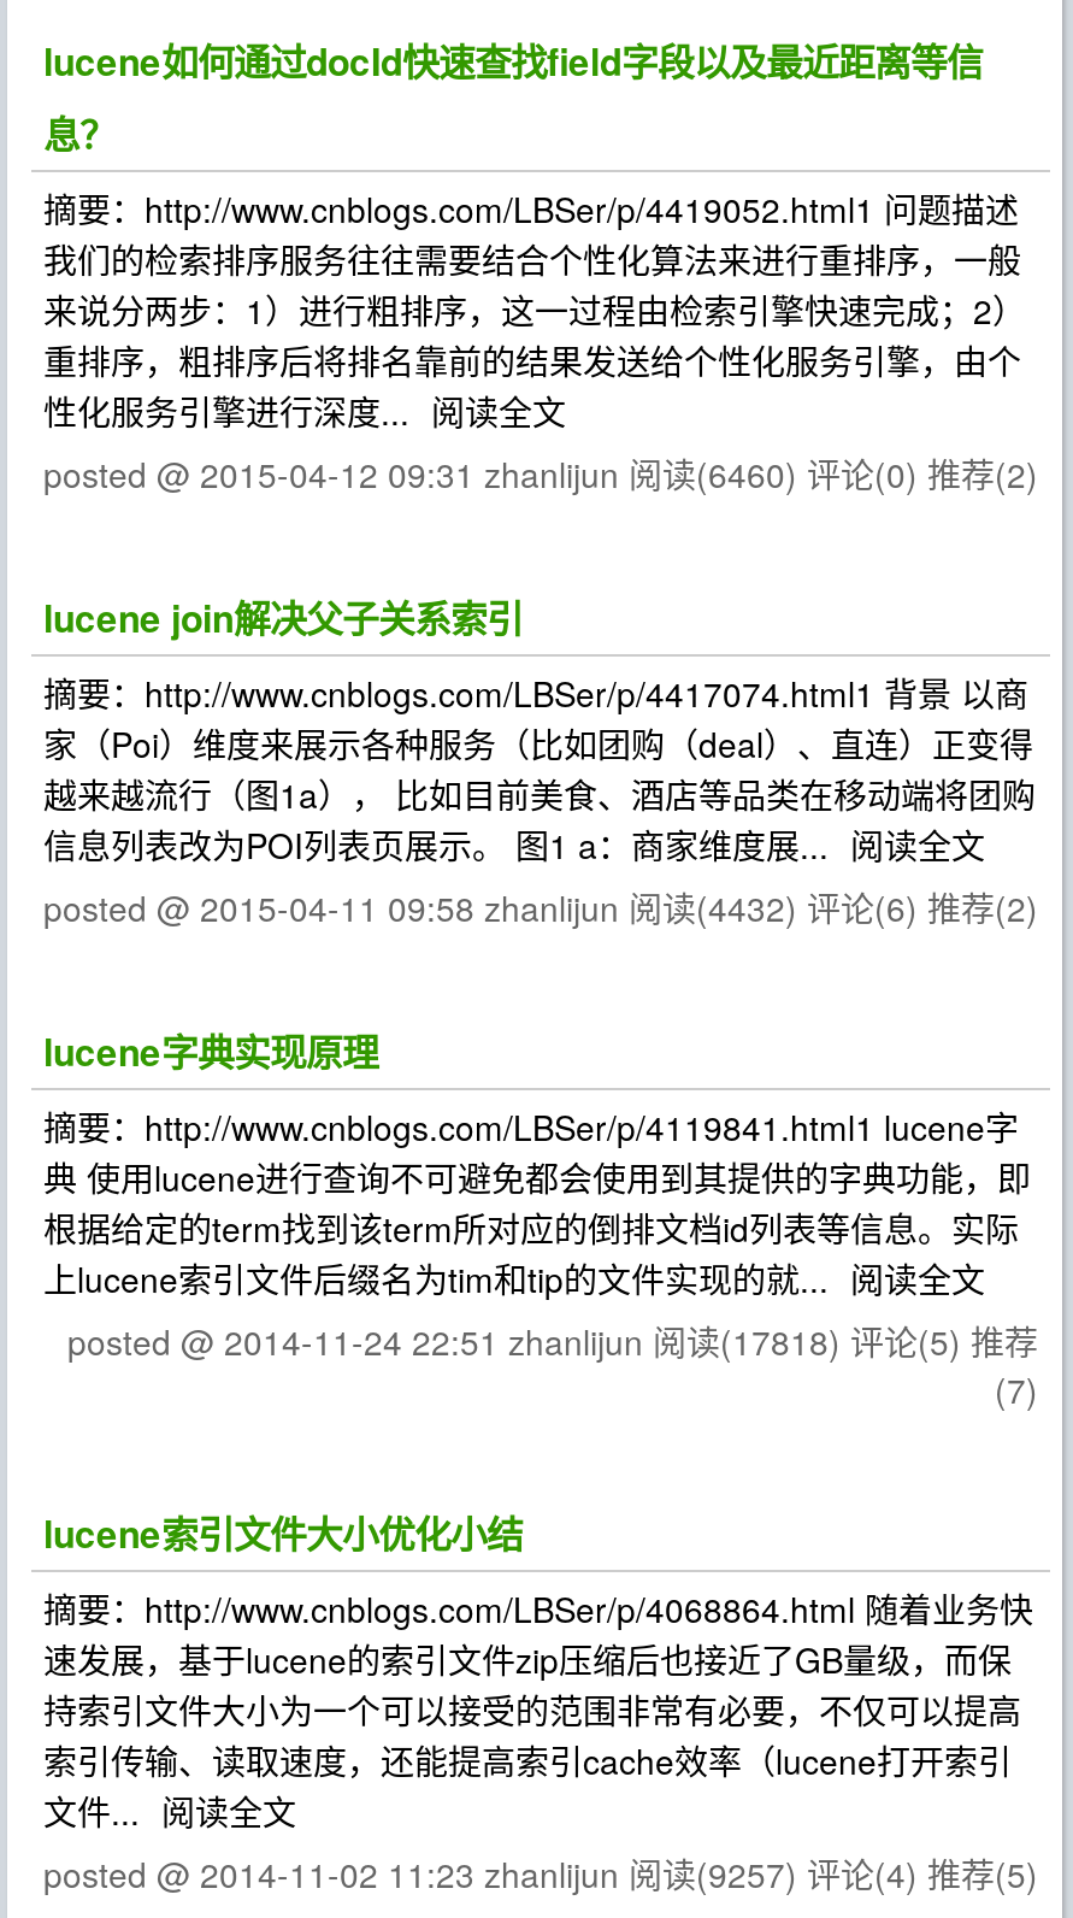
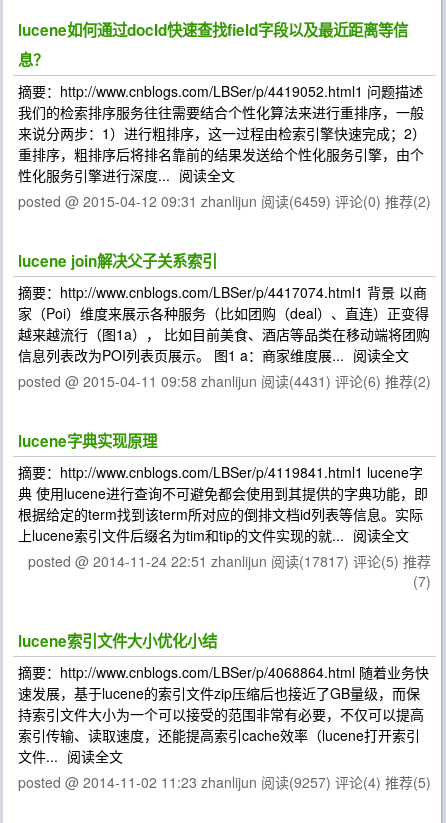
[43,449,1038,498] posted @ 2015-04-12 09:31 zhanlijun阅读(6460) 评论(0) 推荐(2) -> [18,191,431,211] posted @ 2015-04-12 09:31 zhanlijun阅读(6459) 评论(0) 推荐(2)
[43,883,1038,931] posted @ 2015-04-11 09:58 zhanlijun阅读(4432) 评论(6) 推荐(2) -> [18,371,431,391] posted @ 2015-04-11 09:58 zhanlijun阅读(4431) 评论(6) 推荐(2)
[67,1317,1038,1365] posted @ 2014-11-24 22:51 zhanlijun阅读(17818) 评论(5) 推荐 -> [28,551,431,571] posted @ 2014-11-24 22:51 zhanlijun阅读(17817) 评论(5) 推荐

